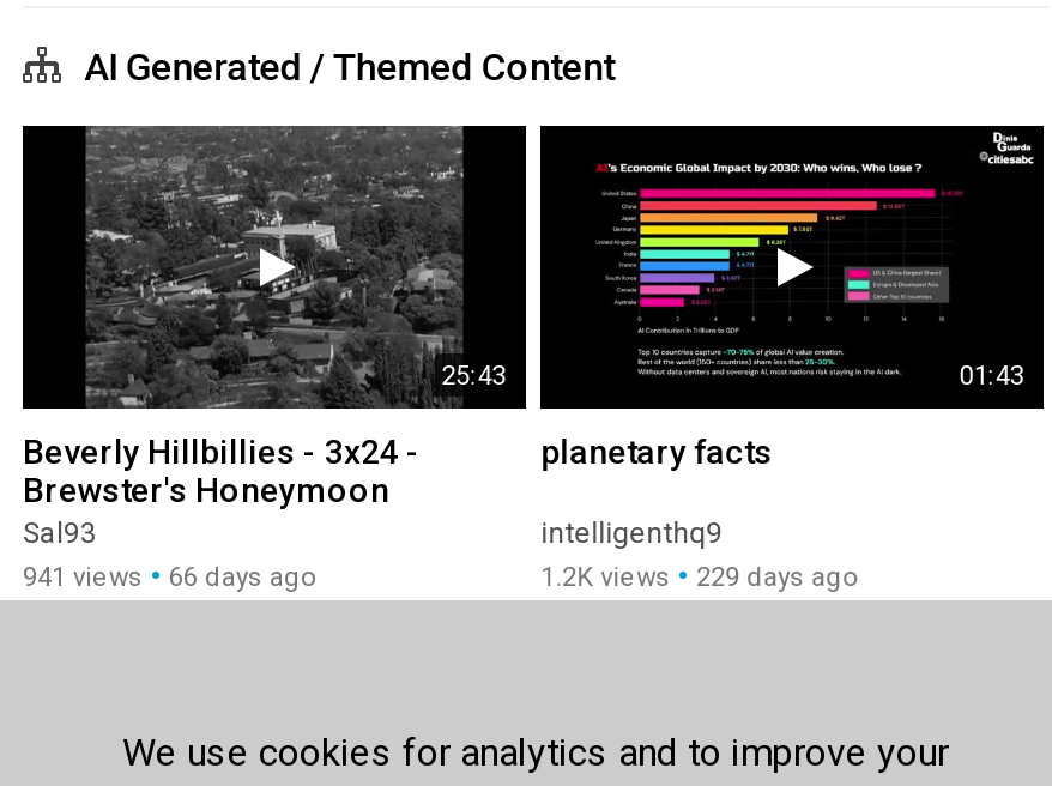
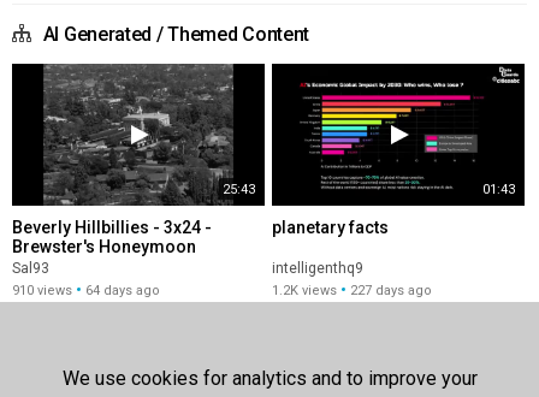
[23,562,143,593] 941 views -> [12,283,72,298] 910 views
[169,562,318,593] 66 days ago -> [85,283,160,298] 64 days ago
[541,562,859,593] 1.2K views 229 days ago -> [272,283,432,298] 1.2K views 227 days ago

